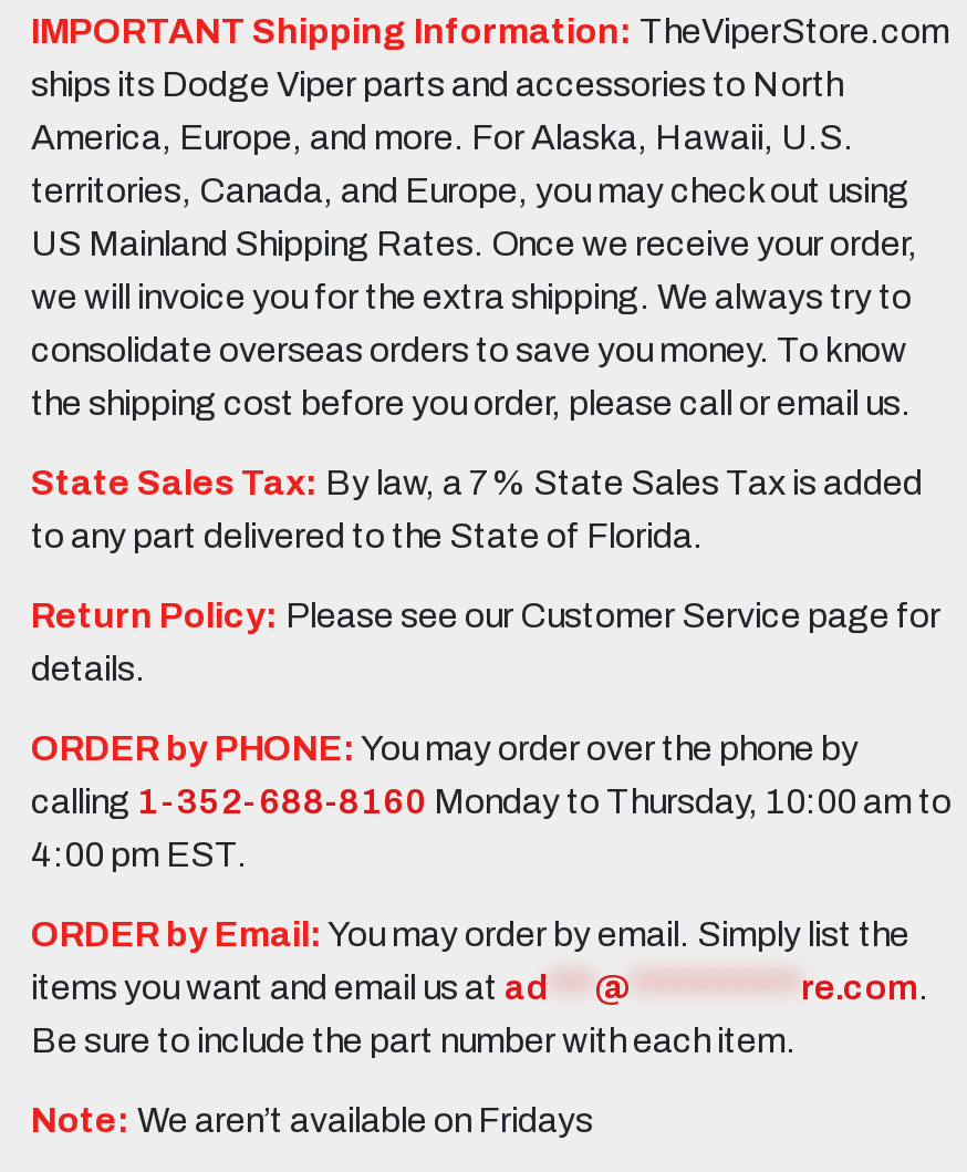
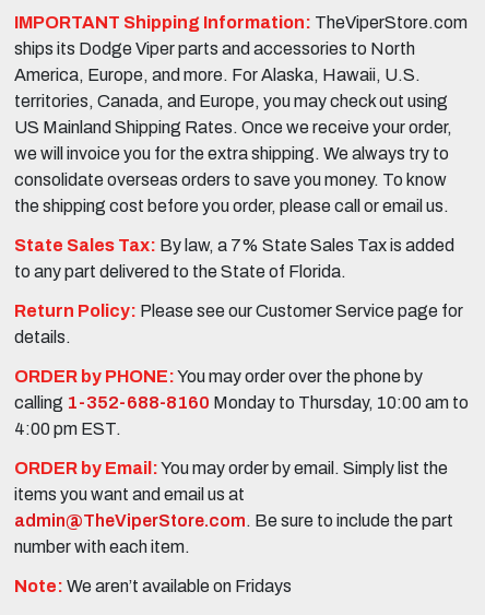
[31,968,929,1059] items you want and email us at ad *** @ *********** re.com. | Be sure to include the part number with each item. -> [14,485,453,556] items you want and email us at | admin@TheViperStore.com. Be sure to include the part | number with each item.

